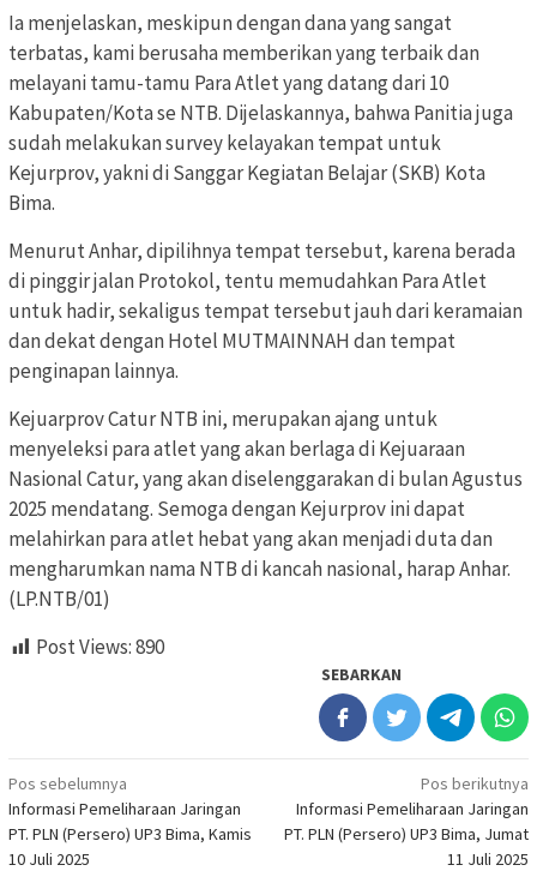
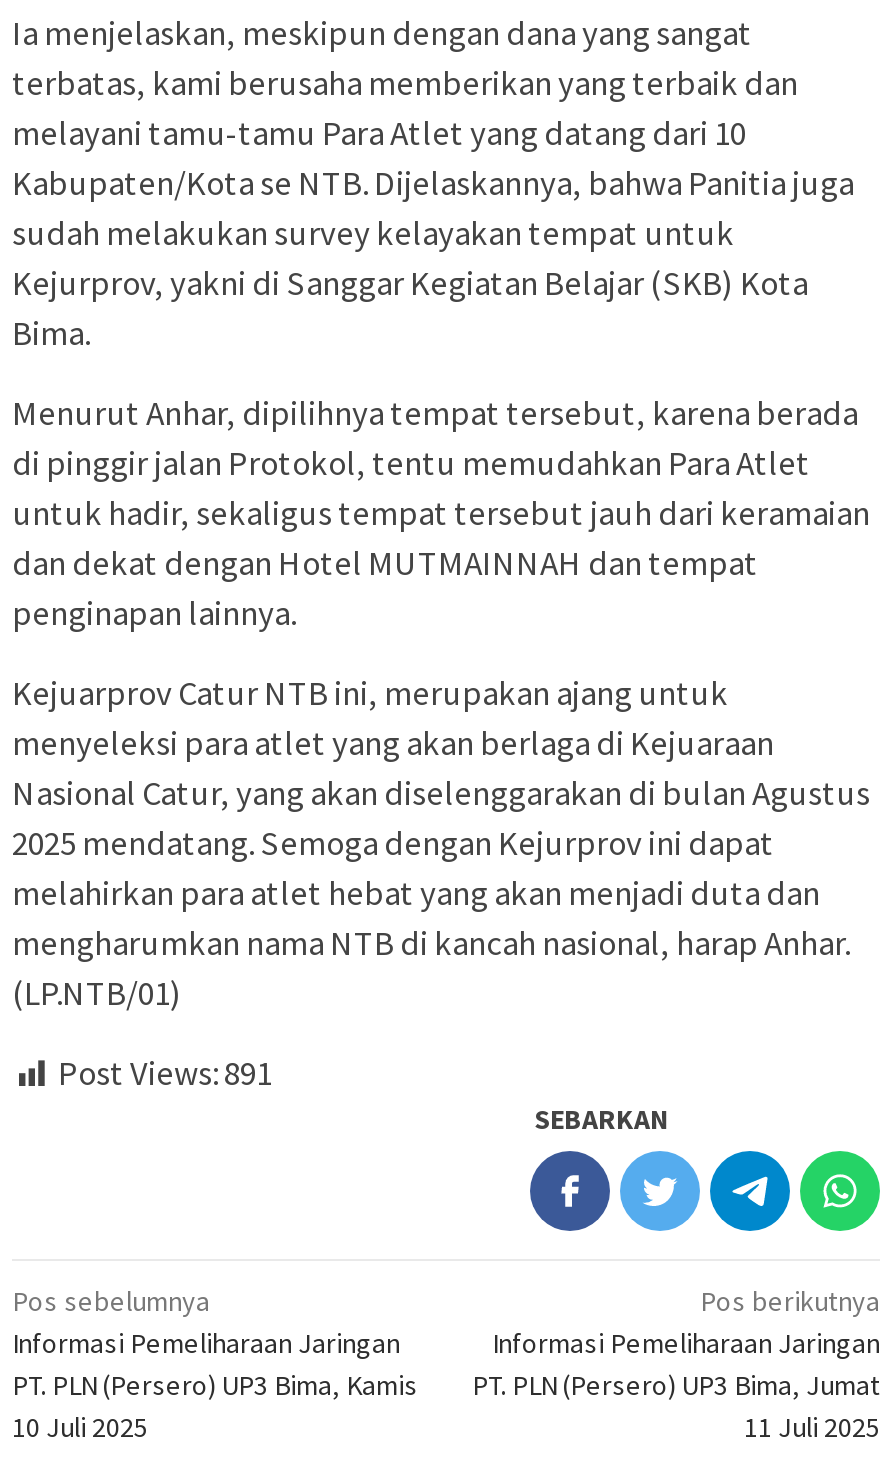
[36,634,164,660] Post Views: 890 -> [58,1052,272,1096] Post Views: 891

